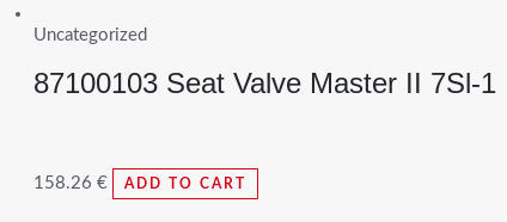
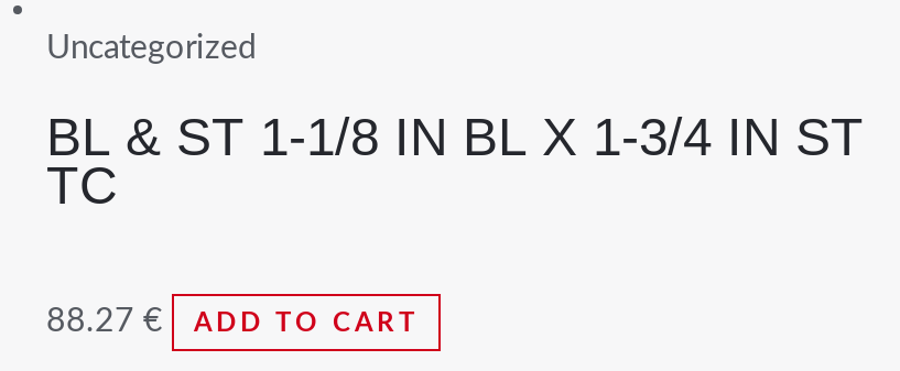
[33,67,496,99] 87100103 Seat Valve Master II 7Sl-1 -> [46,106,864,214] BL & ST 1-1/8 IN BL X 1-3/4 IN ST | TC
[33,174,246,192] 158.26 € ADD TO CART -> [46,305,419,338] 88.27 € ADD TO CART

